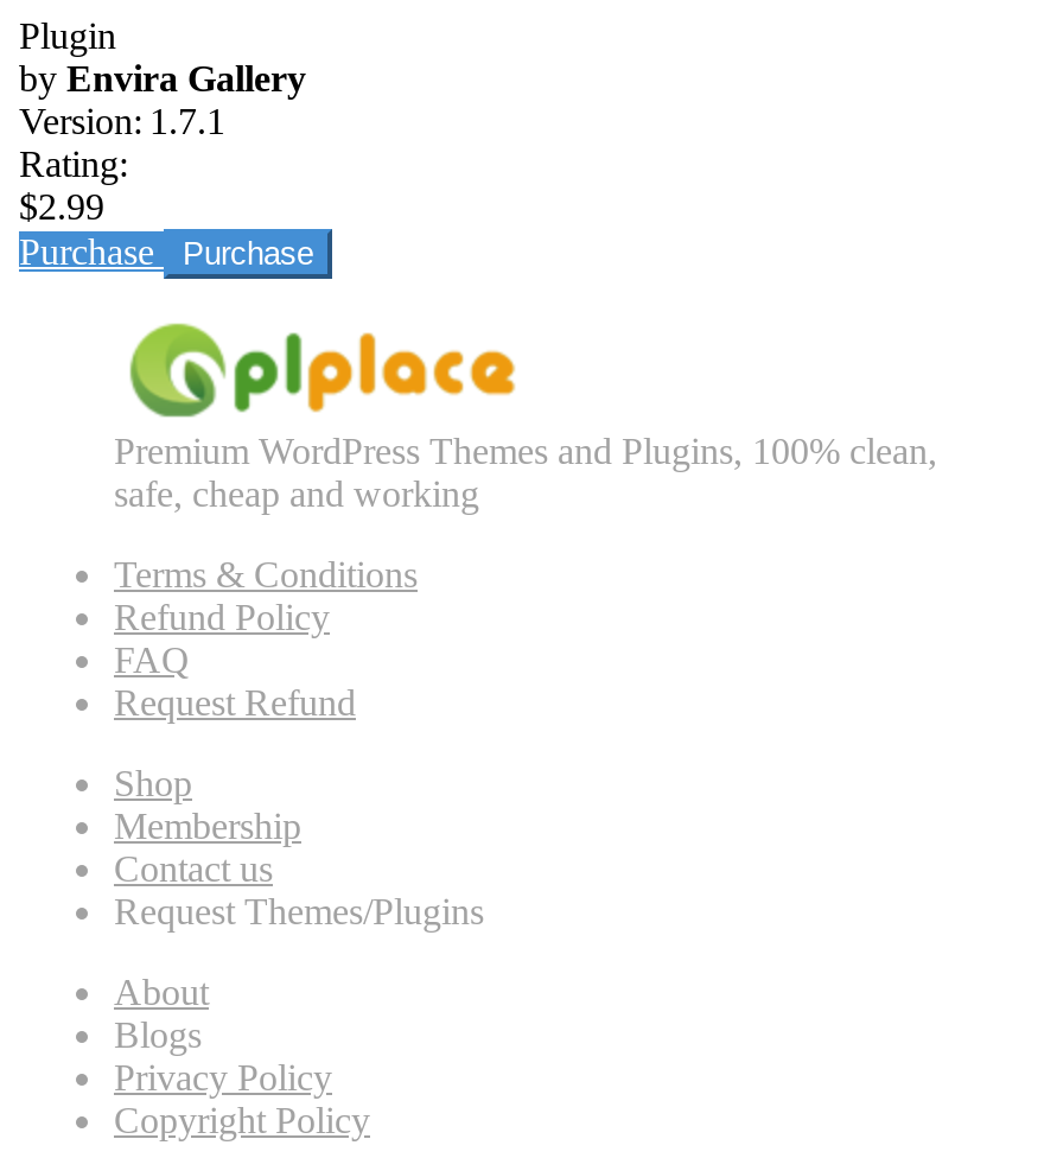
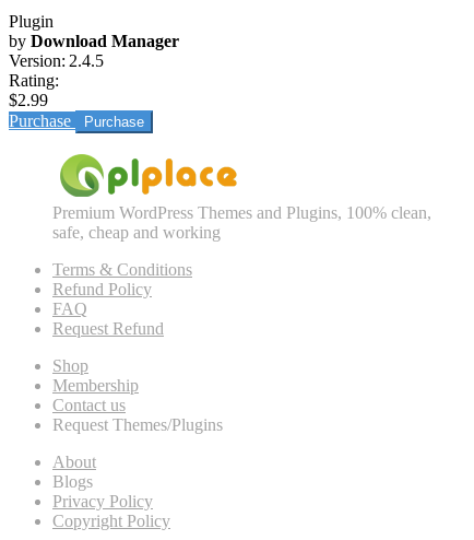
[19,59,306,99] by Envira Gallery -> [9,32,179,51] by Download Manager
[19,101,225,142] Version: 1.7.1 -> [9,52,104,70] Version: 2.4.5

